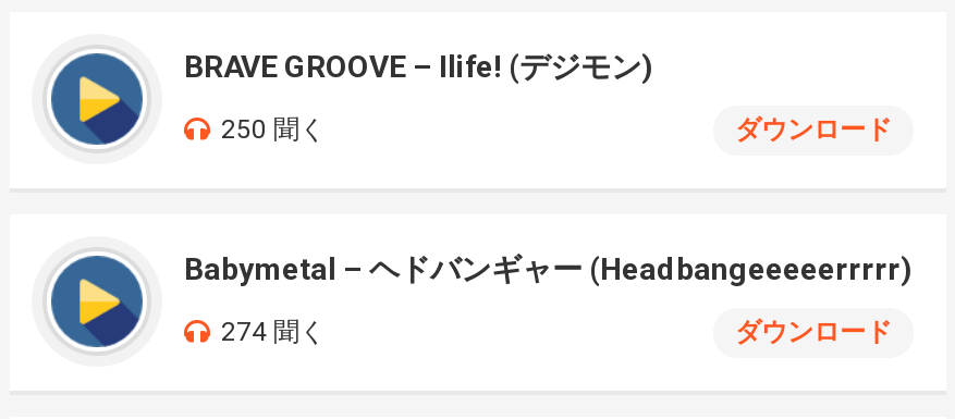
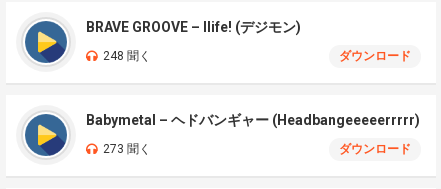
[221,114,326,145] 250 聞く -> [103,49,151,63] 248 聞く
[221,317,326,347] 274 聞く -> [103,142,151,156] 273 聞く

